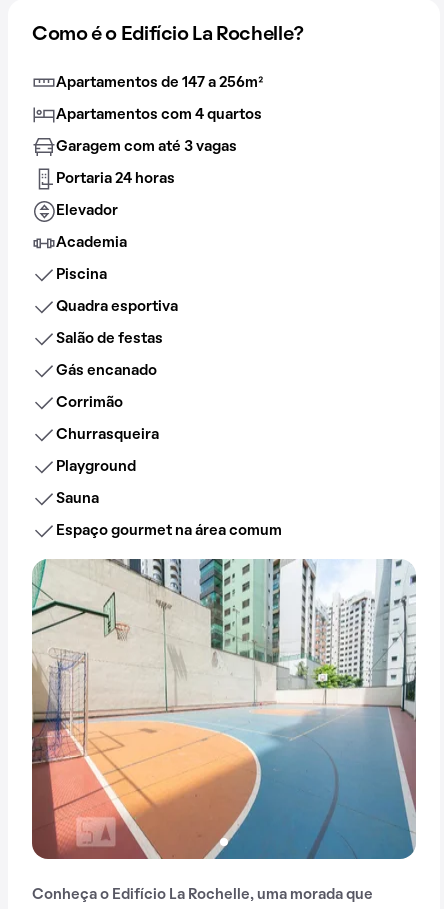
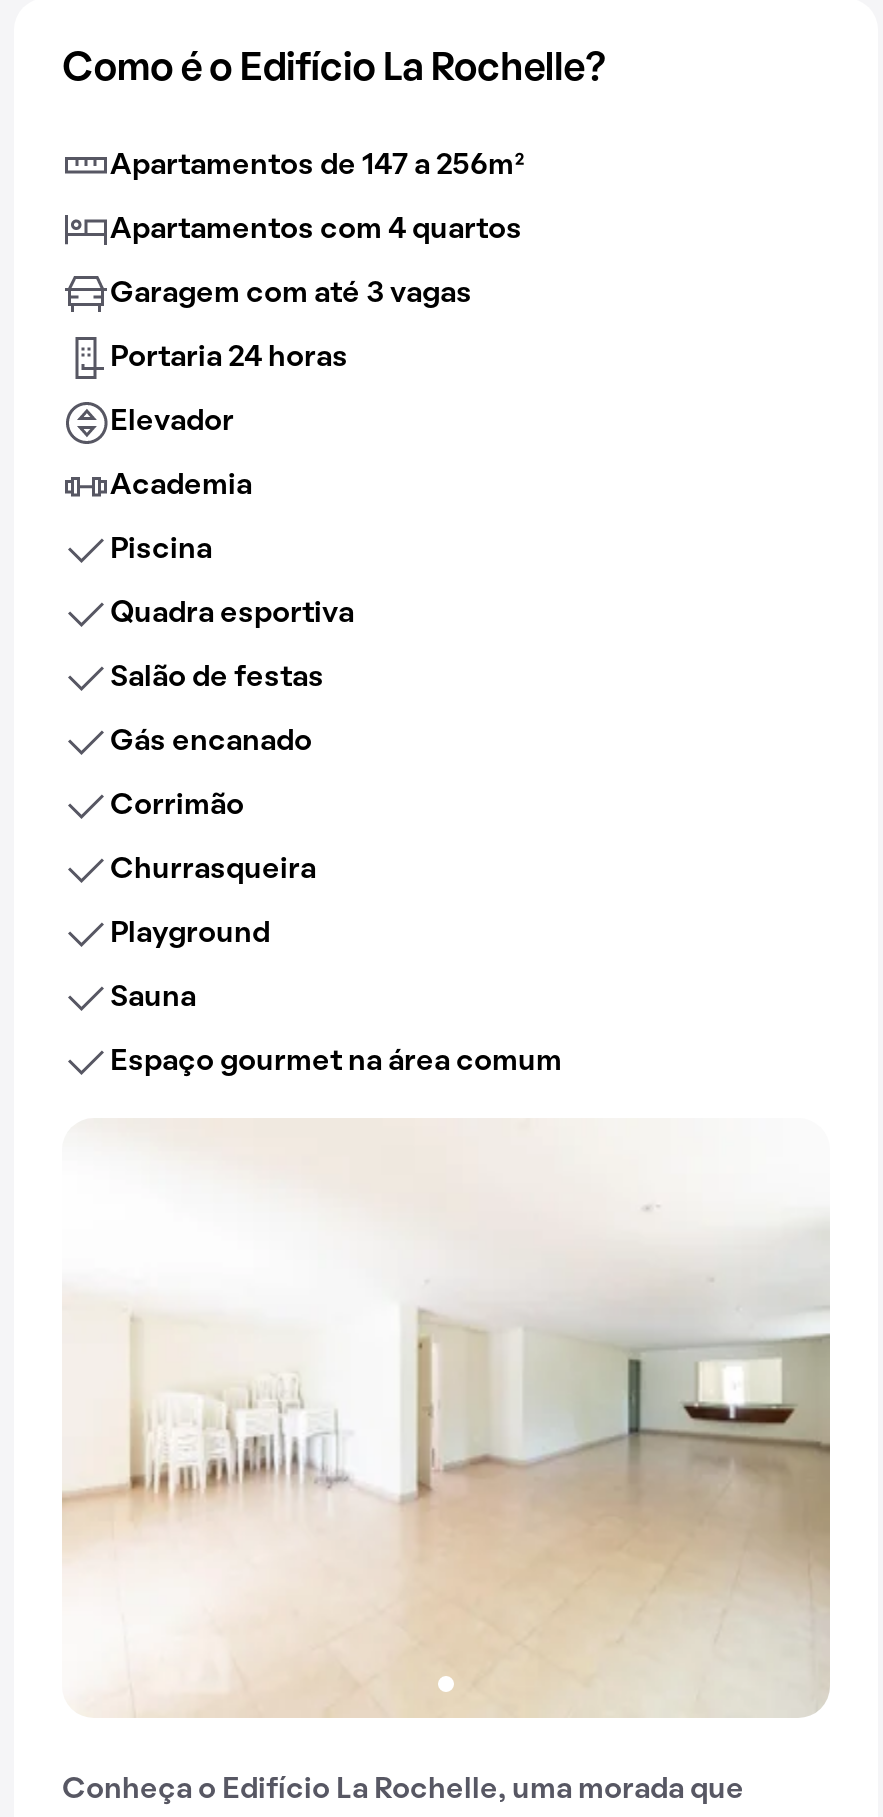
[31,558,417,860] [image] -> [62,1118,832,1718] [image]

